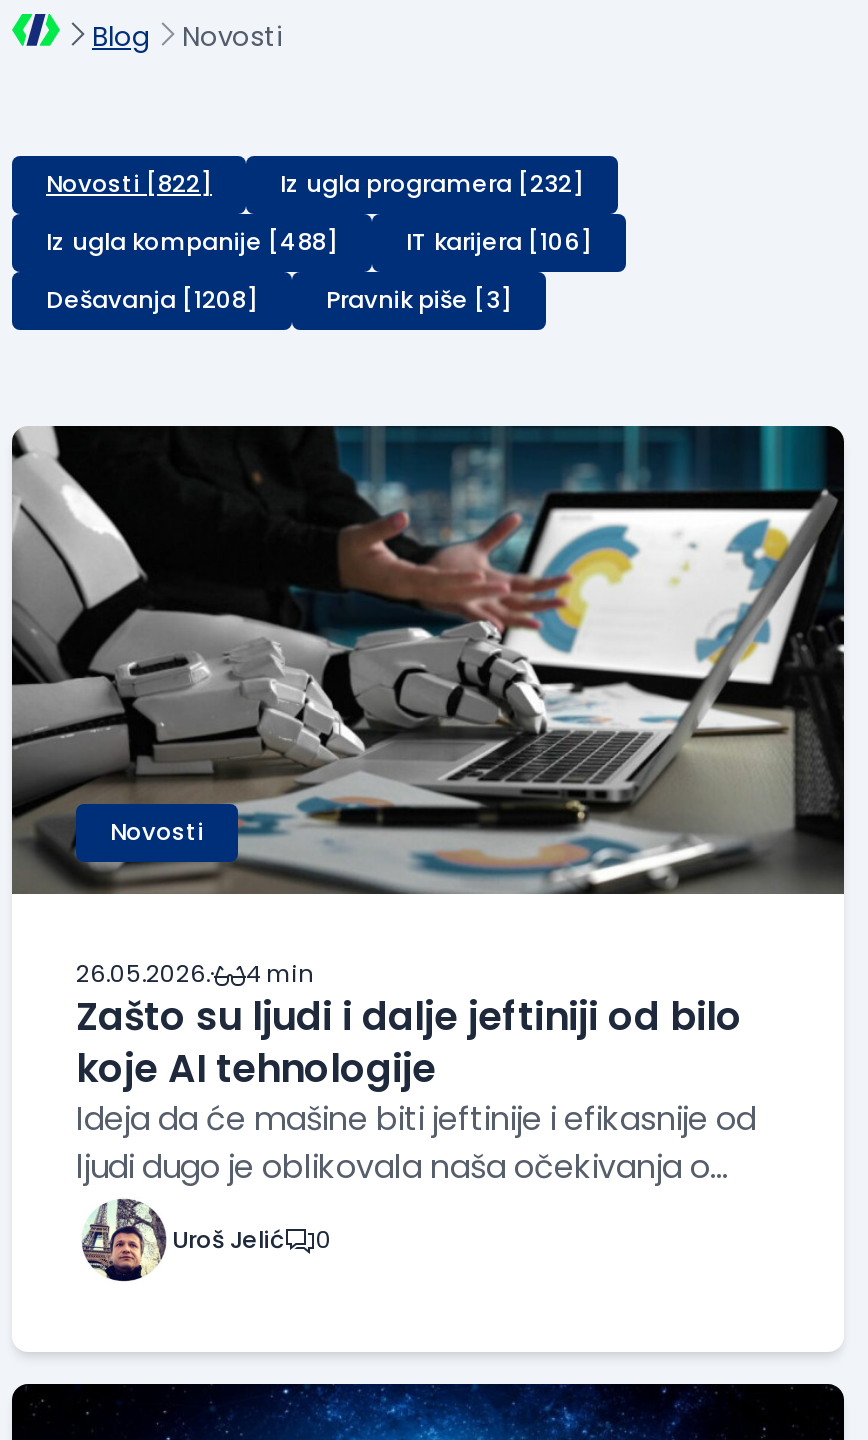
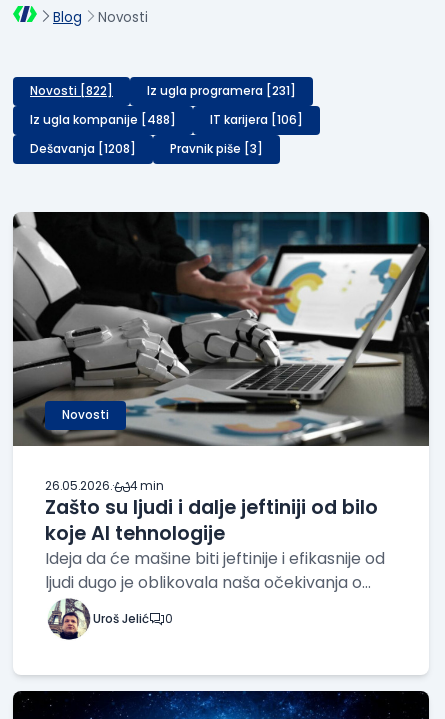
[280,168,584,200] Iz ugla programera [232] -> [147,83,296,99] Iz ugla programera [231]

